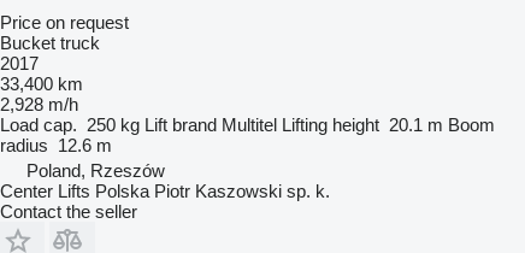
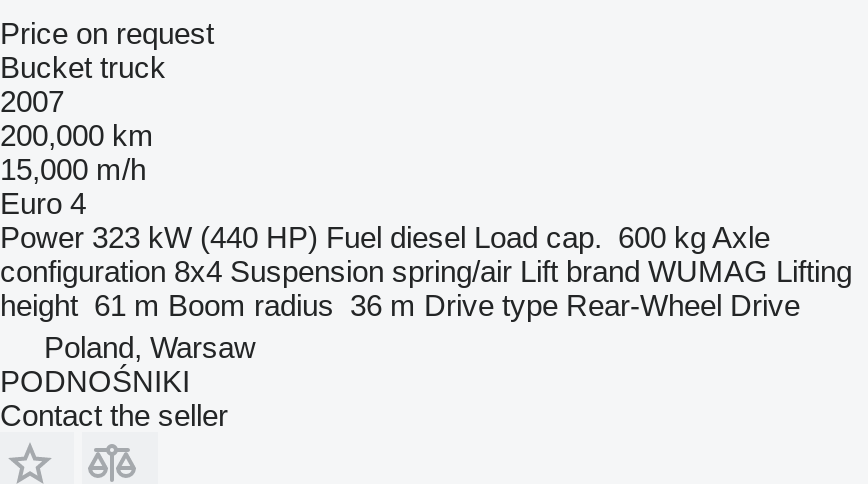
[0,53,495,201] 2017 | 33,400 km | 2,928 m/h | Load cap. 250 kg Lift brand Multitel Lifting height 20.1 m Boom | radius 12.6 m | Poland, Rzeszów | Center Lifts Polska Piotr Kaszowski sp. k. -> [0,84,852,398] 2007 | 200,000 km | 15,000 m/h | Euro 4 | Power 323 kW (440 HP) Fuel diesel Load cap. 600 kg Axle | configuration 8x4 Suspension spring/air Lift brand WUMAG Lifting | height 61 m Boom radius 36 m Drive type Rear-Wheel Drive | Poland, Warsaw | PODNOŚNIKI

